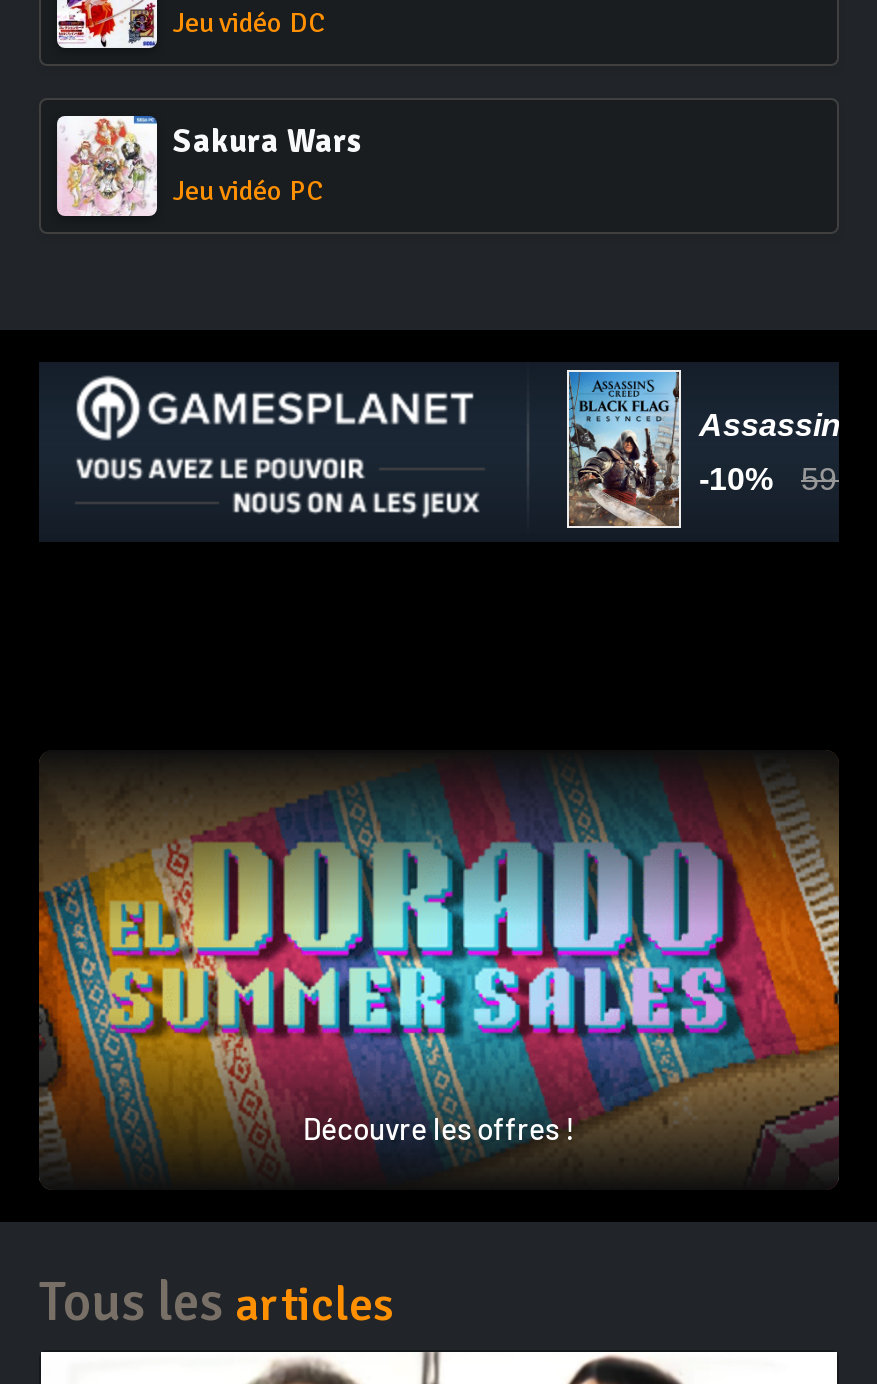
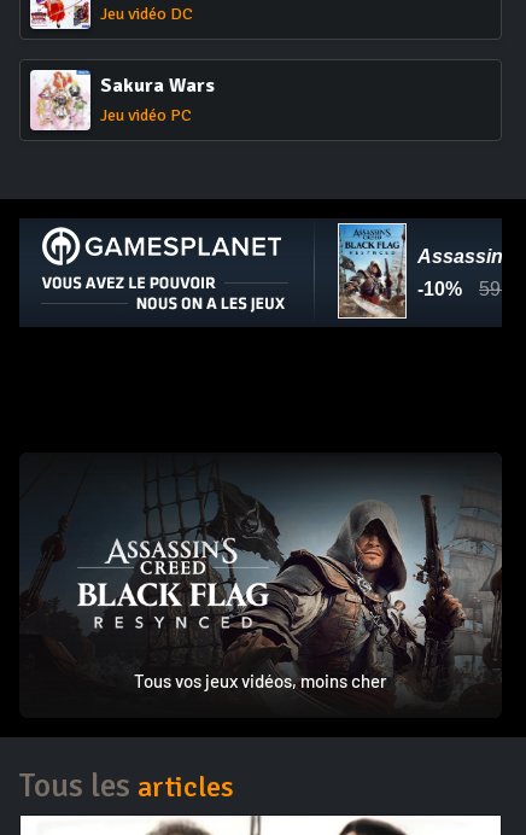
[37,782,841,1162] [image] | Découvre les offres ! -> [19,472,502,699] [image] | Tous vos jeux vidéos, moins cher

